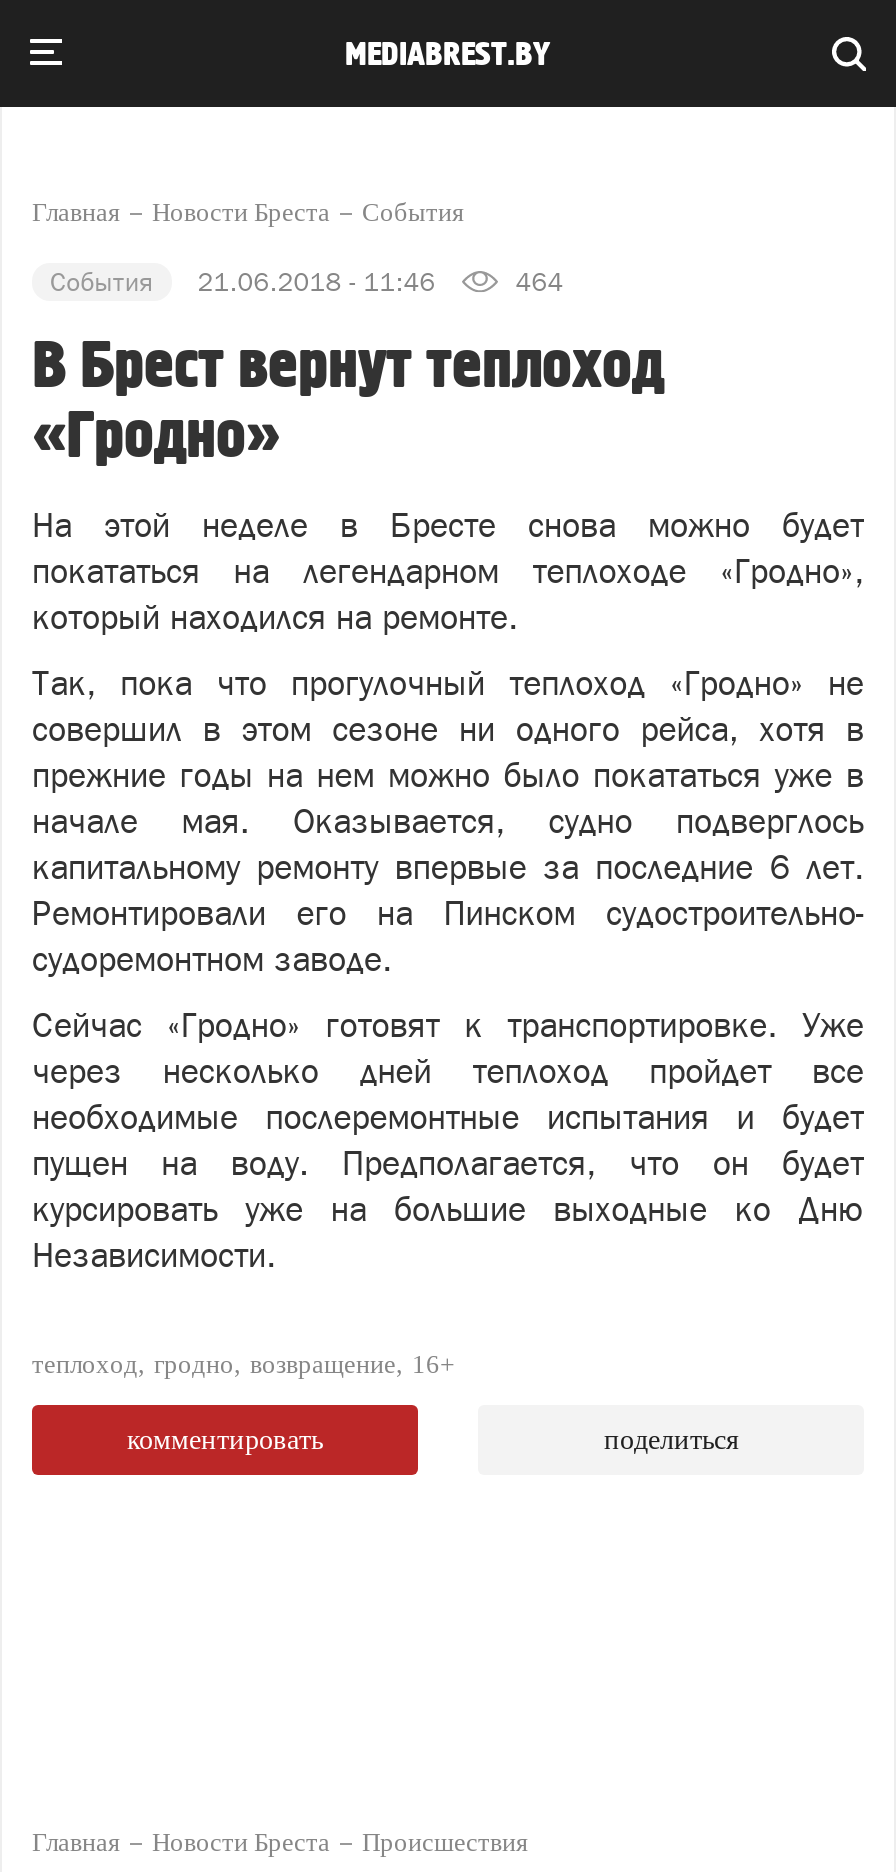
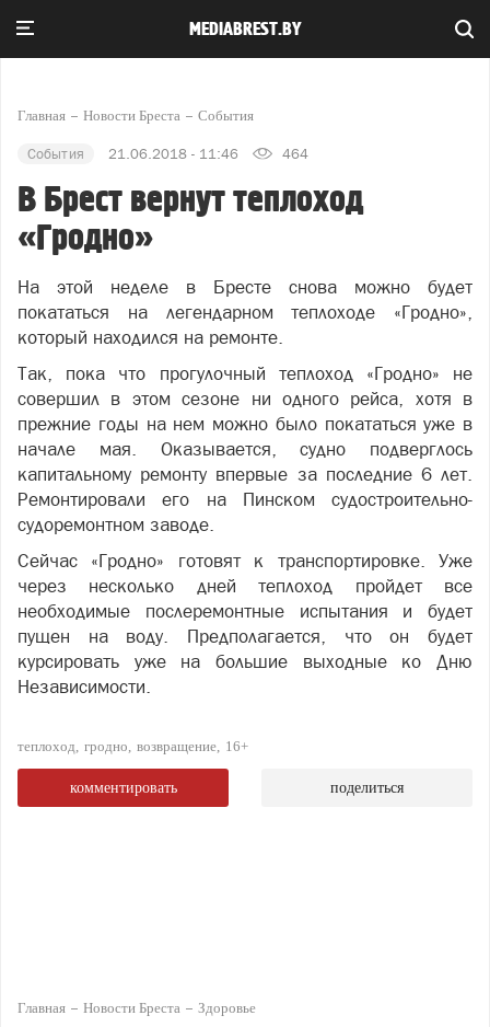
[362,1827,528,1857] Происшествия -> [198,1000,256,1016] Здоровье

